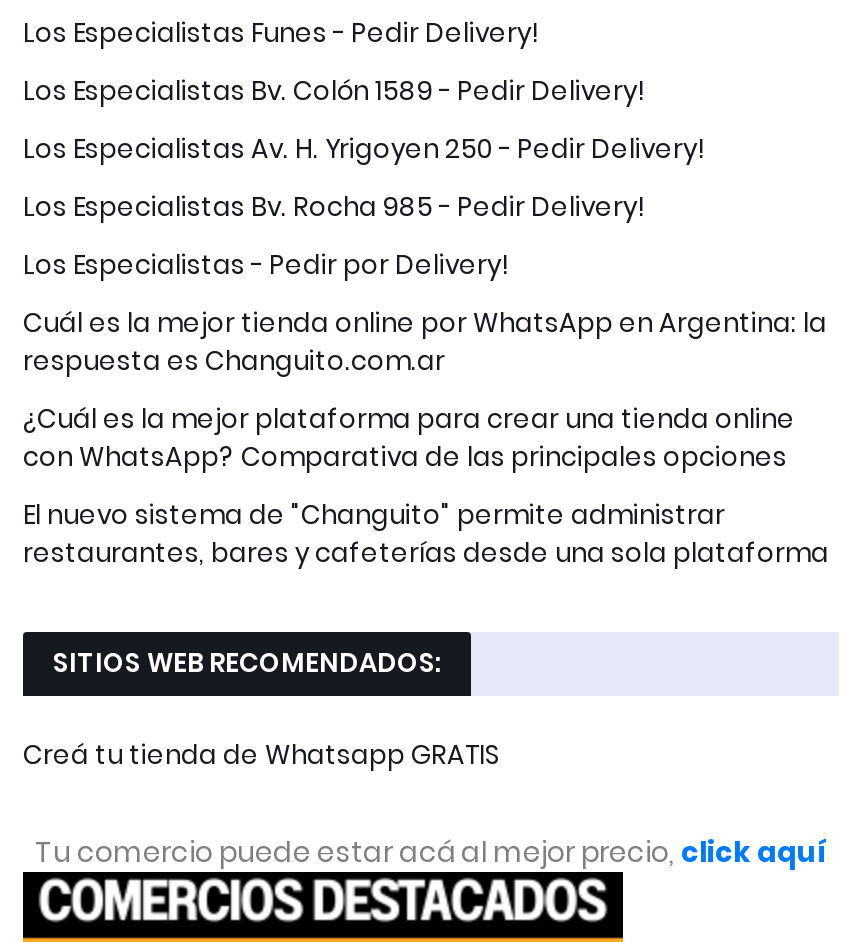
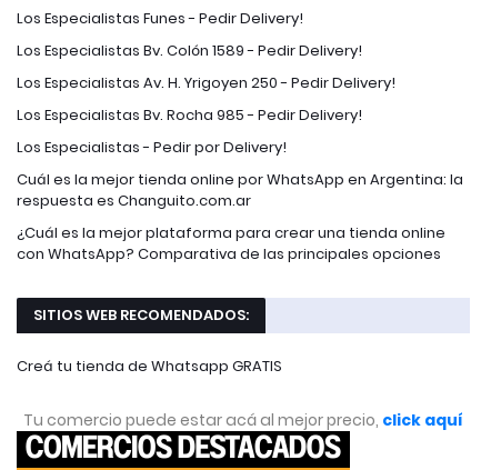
[23,496,829,572] El nuevo sistema de "Changuito" permite administrar | restaurantes, bares y cafeterías desde una sola plataforma -> none

